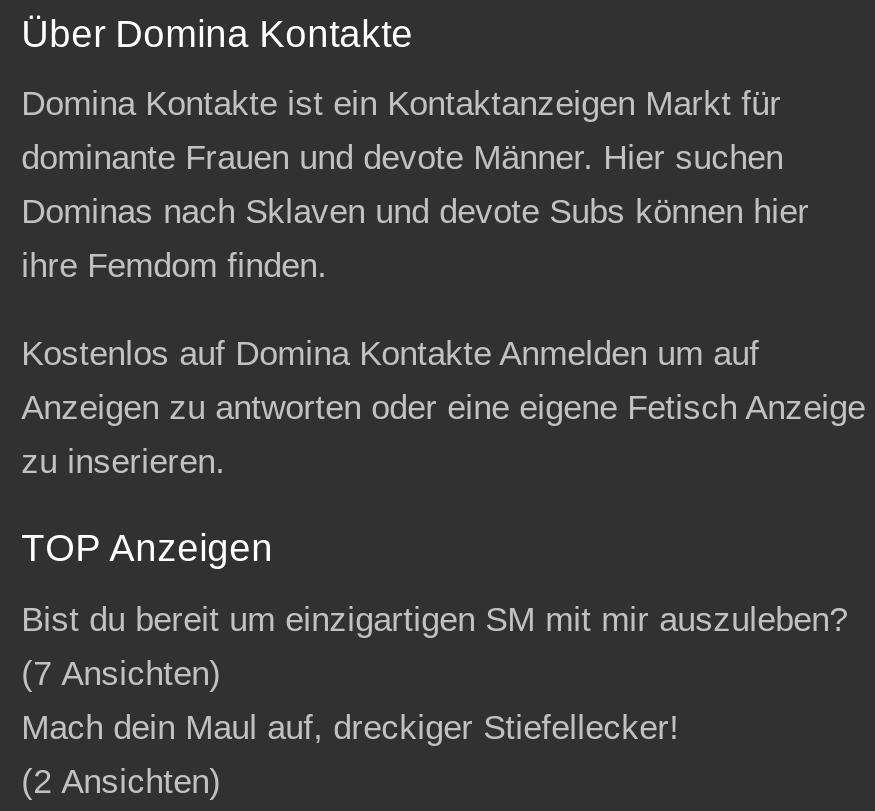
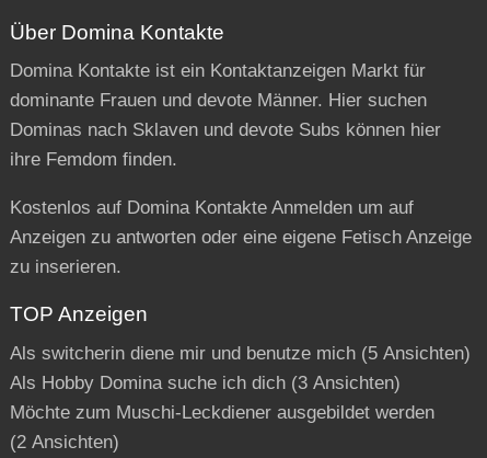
[21,601,847,747] Bist du bereit um einzigartigen SM mit mir auszuleben? | (7 Ansichten) | Mach dein Maul auf, dreckiger Stiefellecker! -> [9,343,470,423] Als switcherin diene mir und benutze mich (5 Ansichten) | Als Hobby Domina suche ich dich (3 Ansichten) | Möchte zum Muschi-Leckdiener ausgebildet werden

